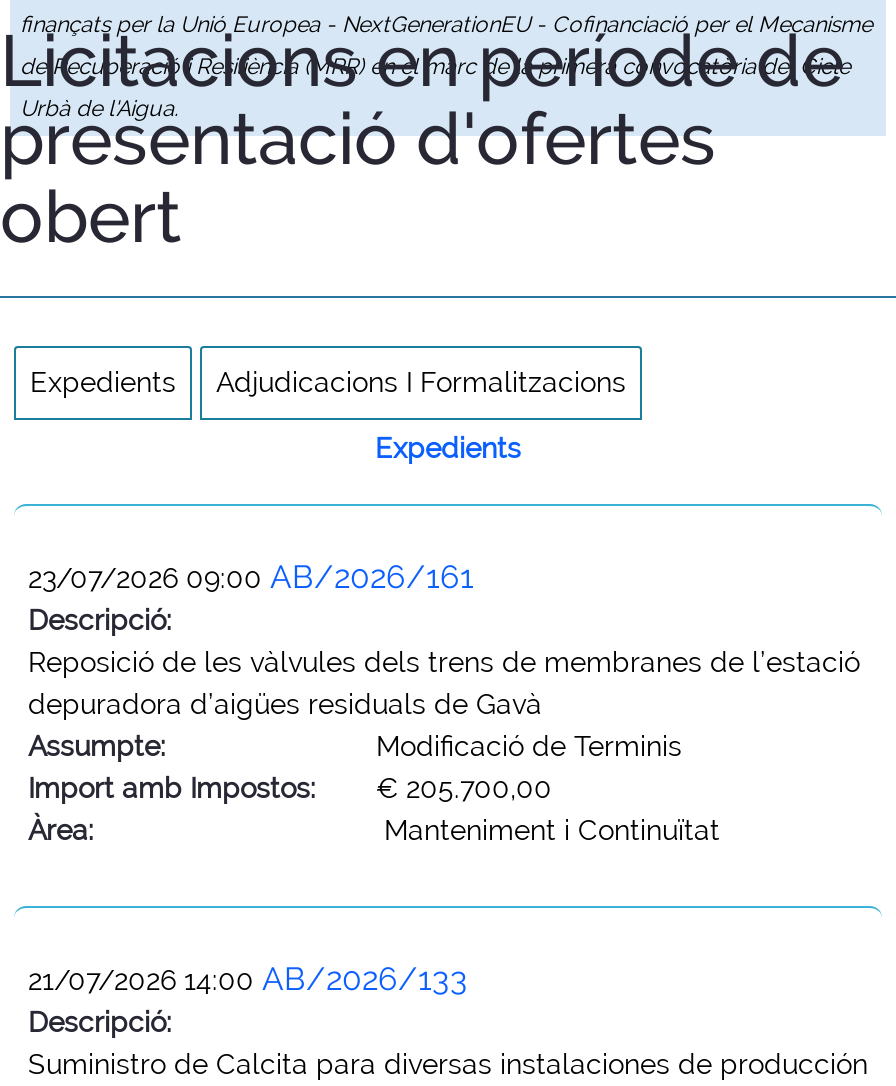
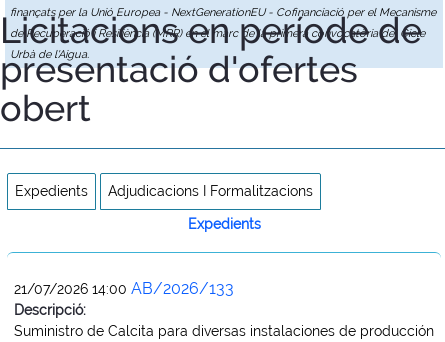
[28,558,860,846] 23/07/2026 09:00 AB/2026/161 | Descripció: | Reposició de les vàlvules dels trens de membranes de l’estació | depuradora d’aigües residuals de Gavà | Assumpte: | Modificació de Terminis | Import amb Impostos: | € 205.700,00 | Àrea: | Manteniment i Continuïtat -> none

